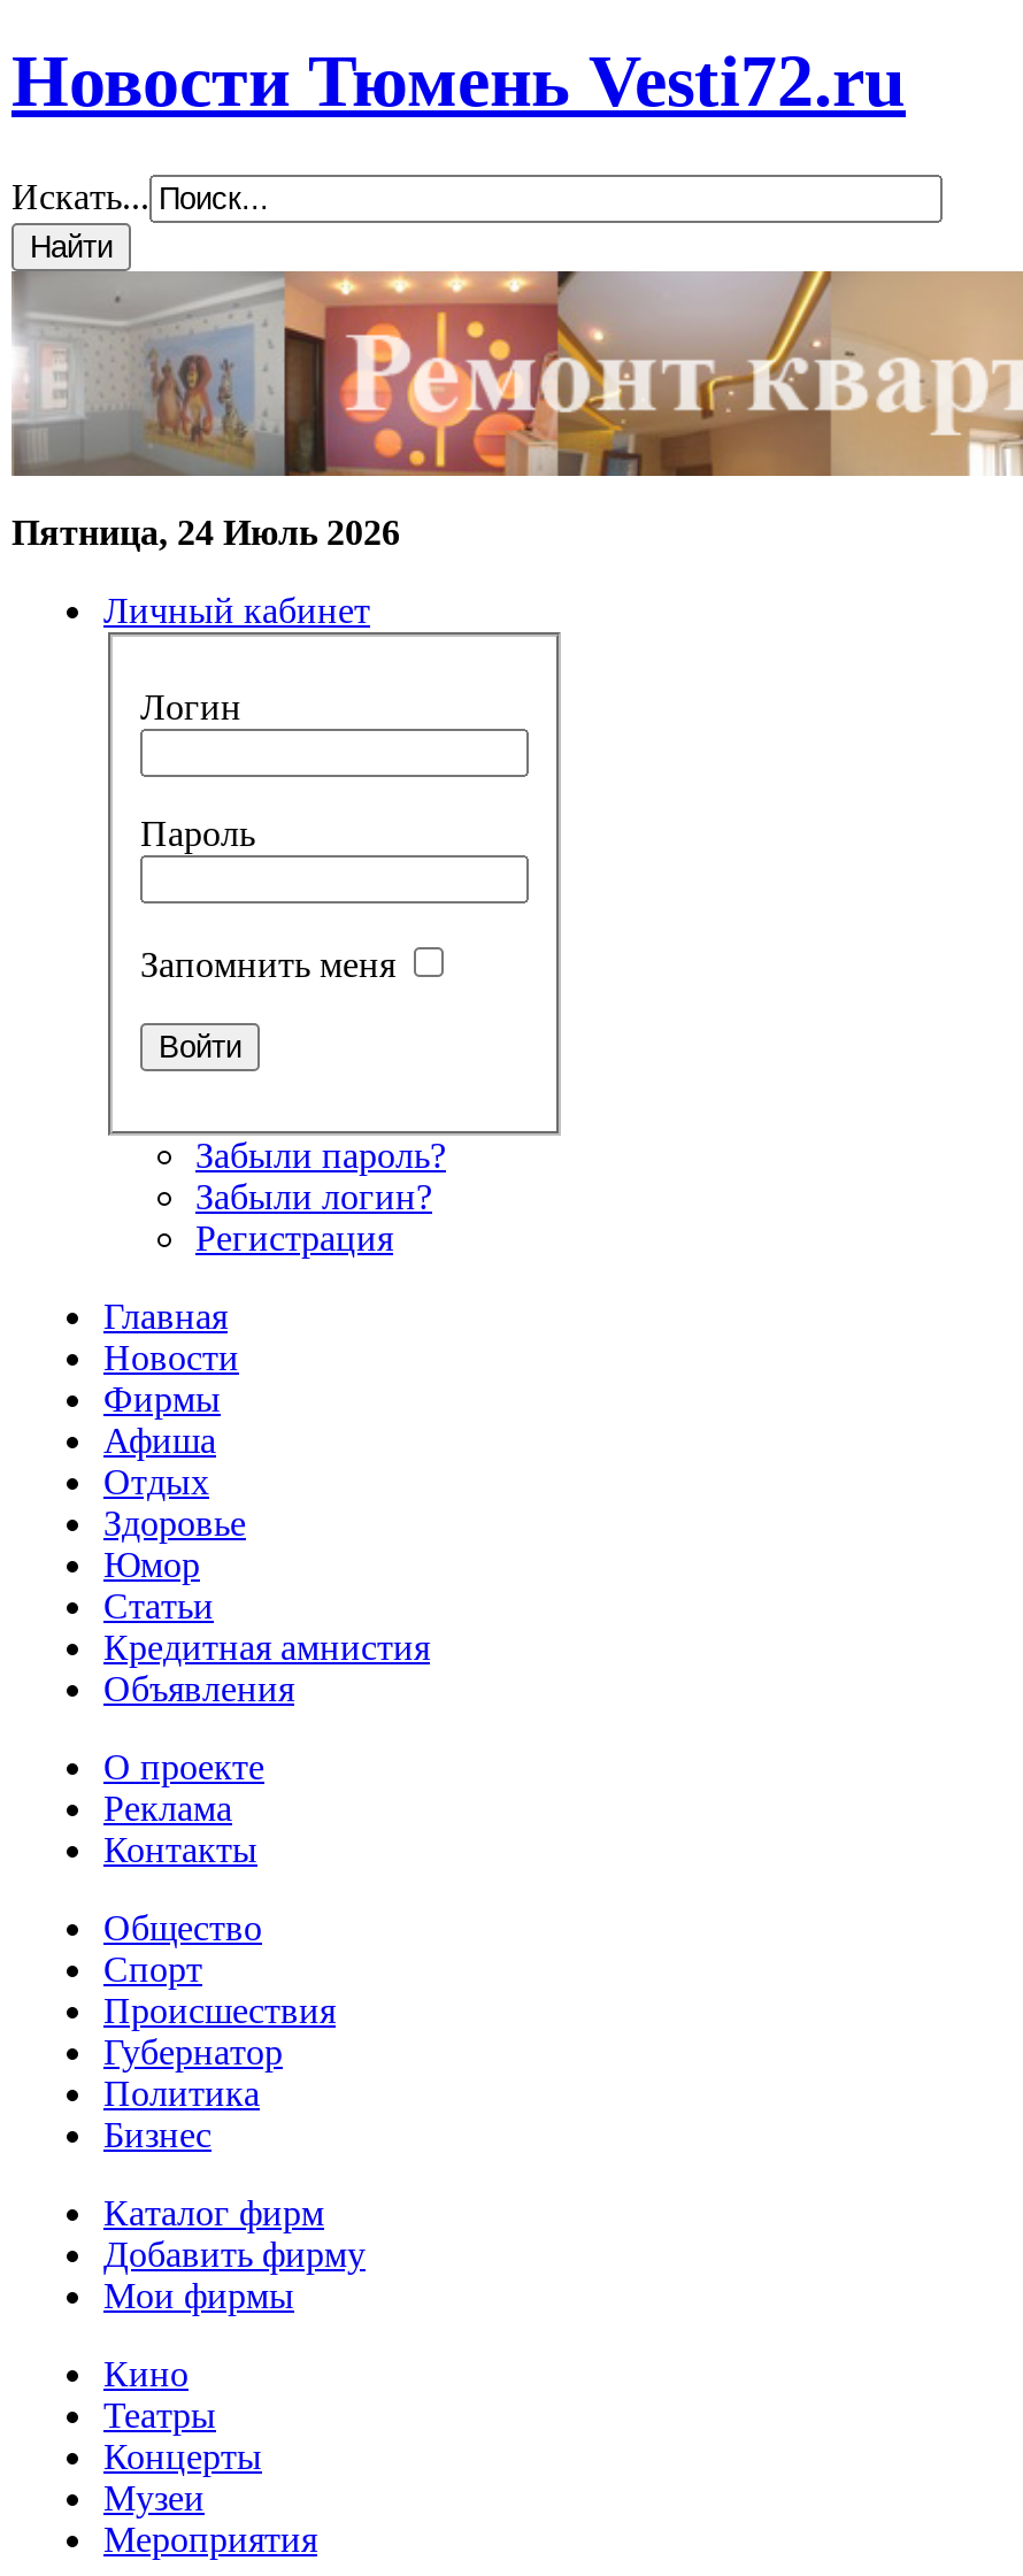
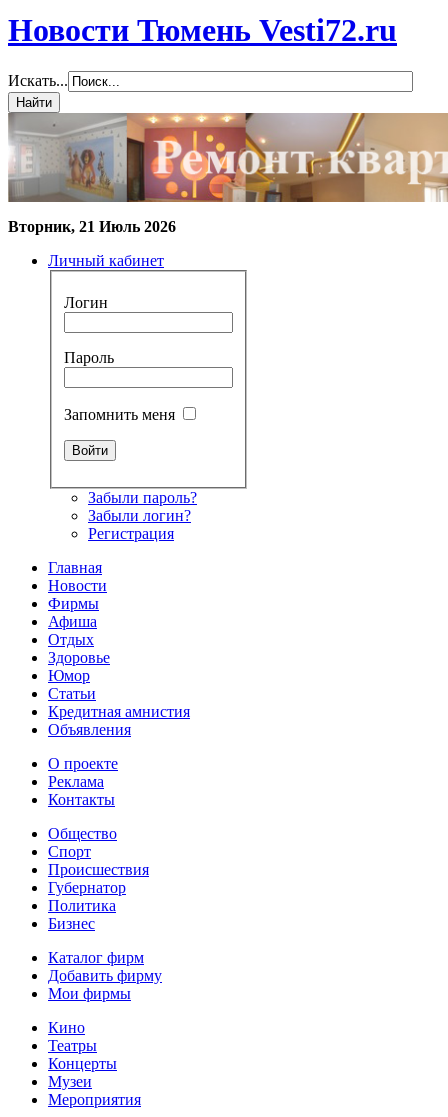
[11,513,400,552] Пятница, 24 Июль 2026 -> [8,218,176,235] Вторник, 21 Июль 2026

